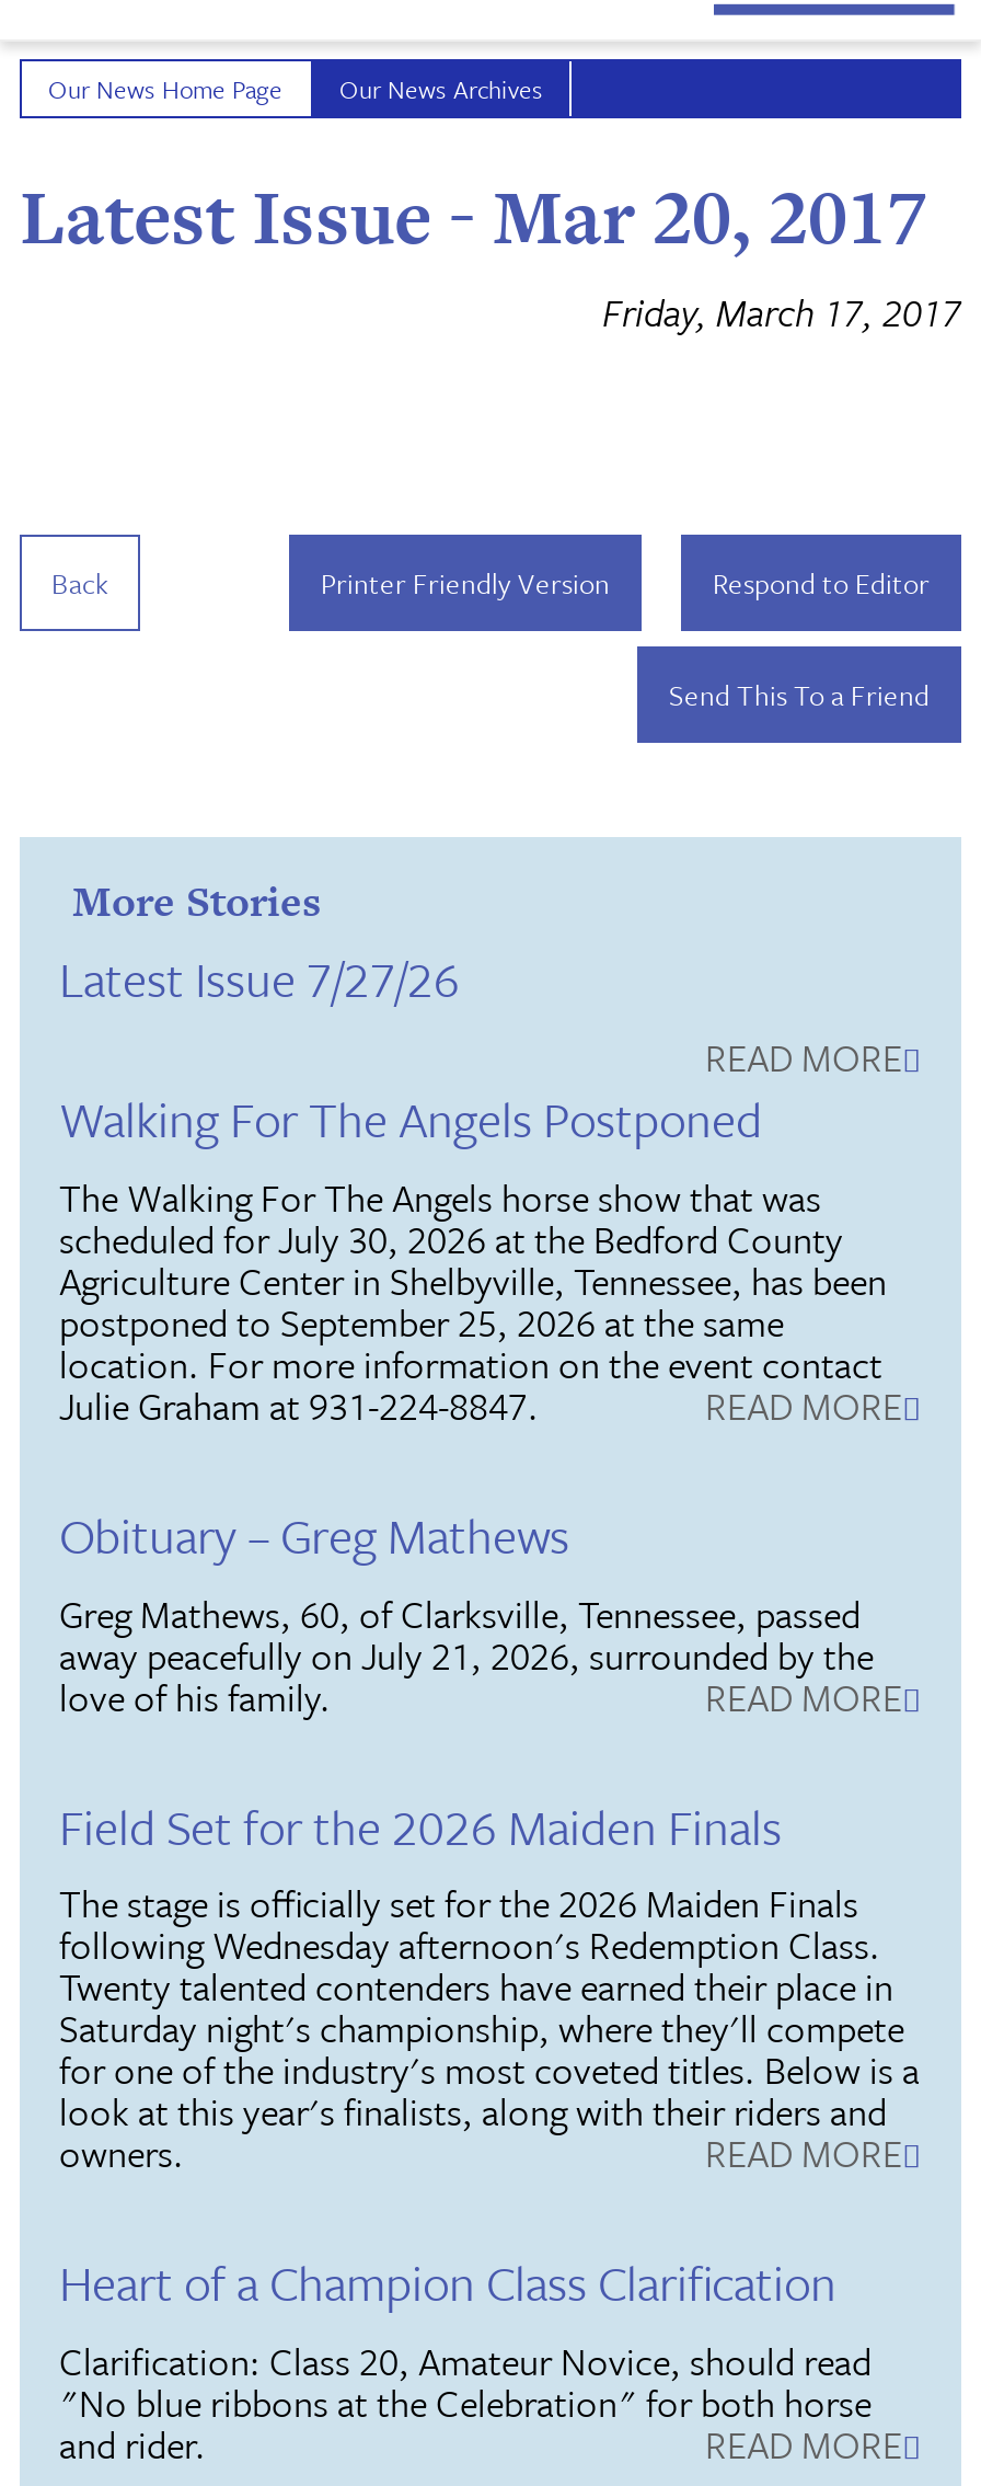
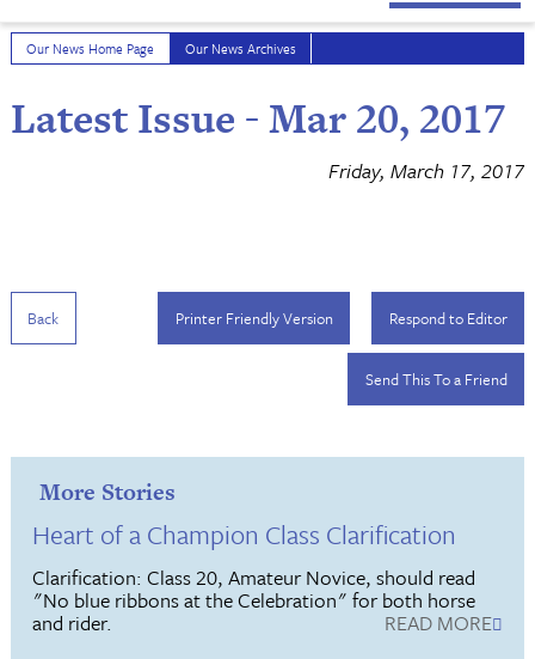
[59,945,920,2181] Latest Issue 7/27/26 | READ MORE | Walking For The Angels Postponed | The Walking For The Angels horse show that was | scheduled for July 30, 2026 at the Bedford County | Agriculture Center in Shelbyville, Tennessee, has been | postponed to September 25, 2026 at the same | location. For more information on the event contact | Julie Graham at 931-224-8847. | READ MORE | Obituary – Greg Mathews | Greg Mathews, 60, of Clarksville, Tennessee, passed | away peacefully on July 21, 2026, surrounded by the | love of his family. | READ MORE | Field Set for the 2026 Maiden Finals | The stage is officially set for the 2026 Maiden Finals | following Wednesday afternoon's Redemption Class. | Twenty talented contenders have earned their place in | Saturday night's championship, where they'll compete | for one of the industry's most coveted titles. Below is a | look at this year's finalists, along with their riders and | owners. | READ MORE -> none

